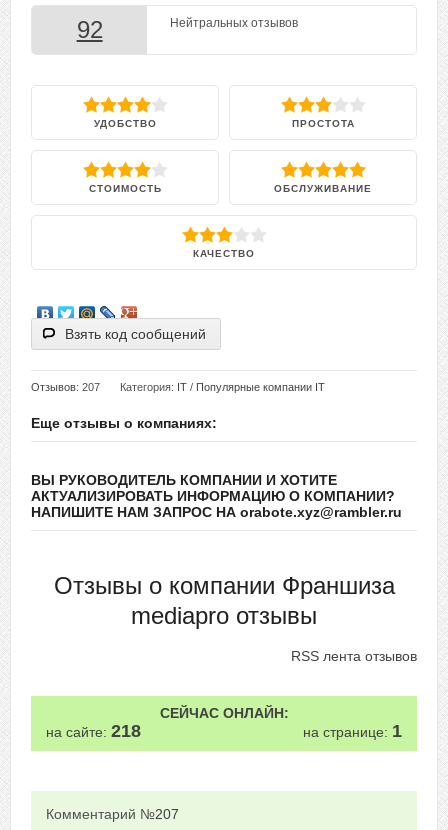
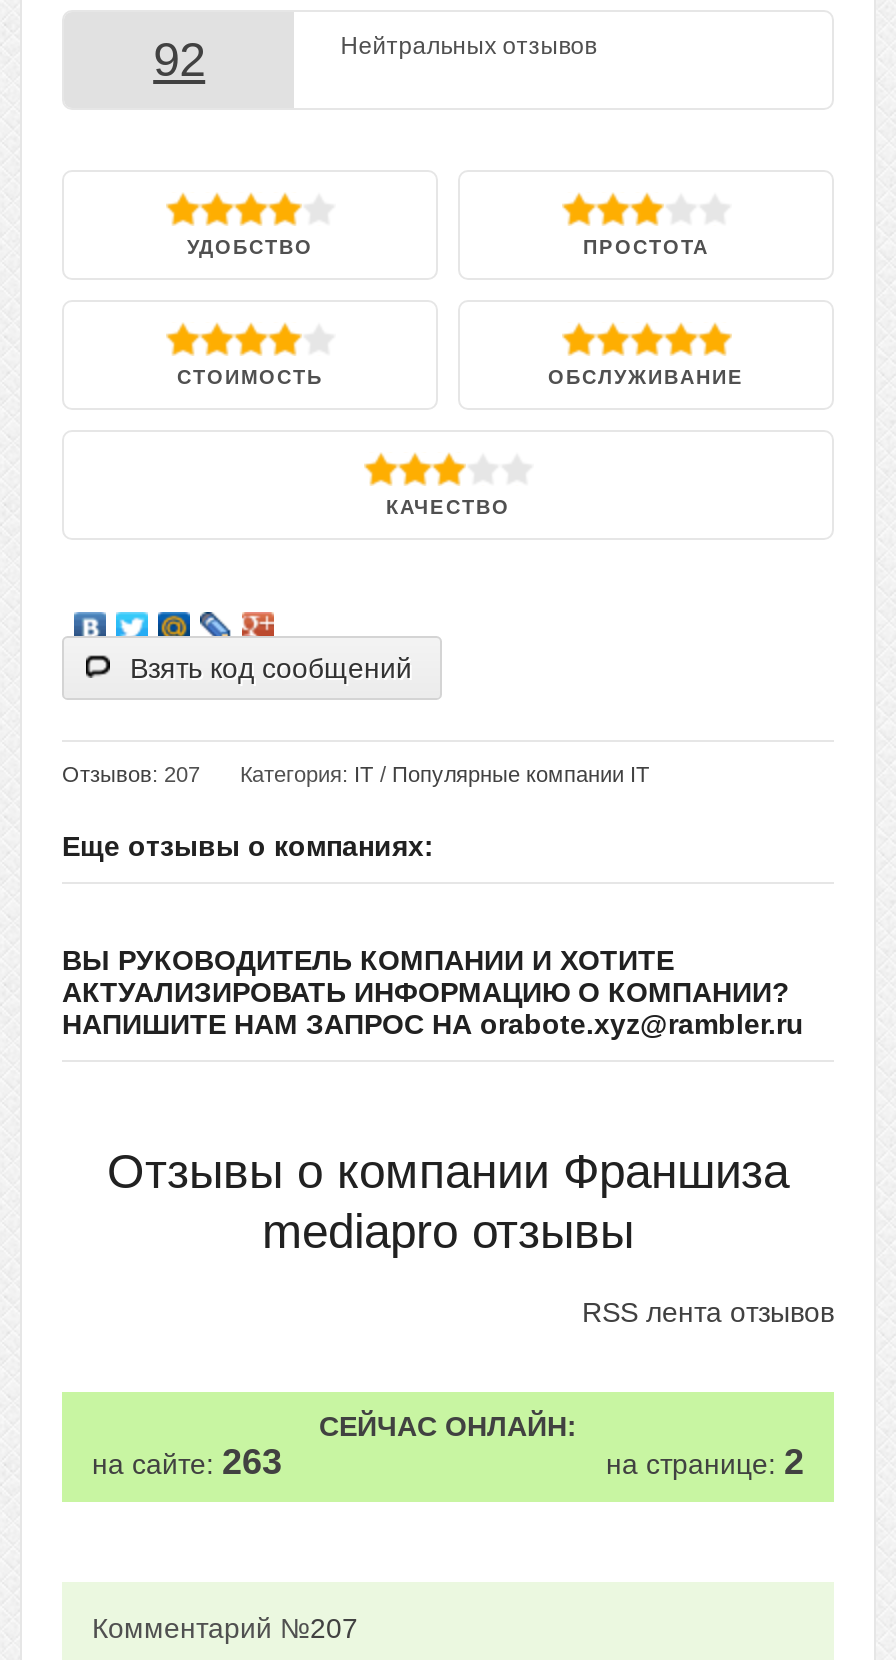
[46,721,141,741] на сайте: 218 -> [92,1443,282,1483] на сайте: 263
[303,721,402,741] на странице: 1 -> [606,1443,804,1483] на странице: 2

